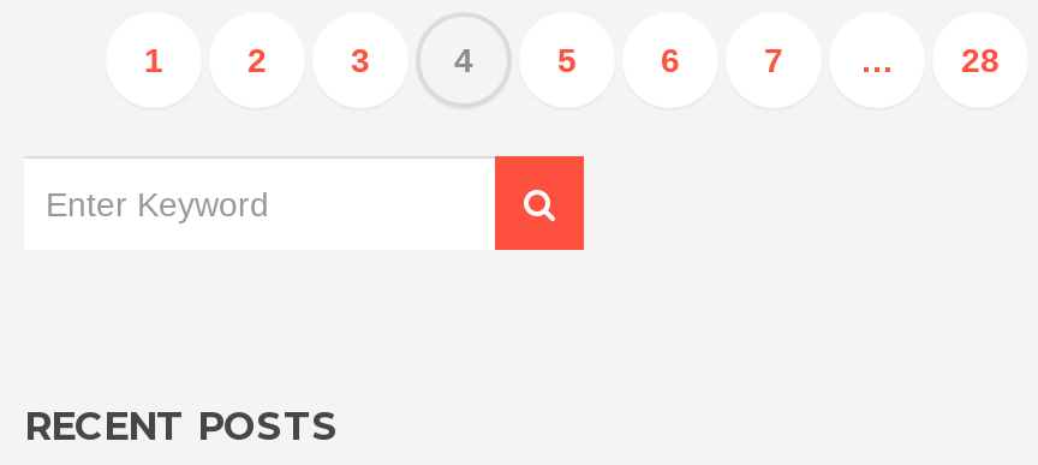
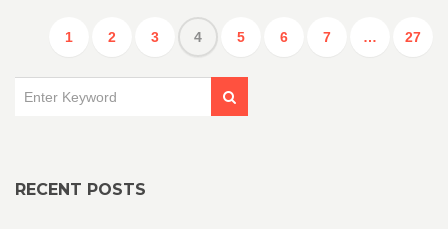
[961,41,1000,80] 28 -> [405,29,421,45] 27

